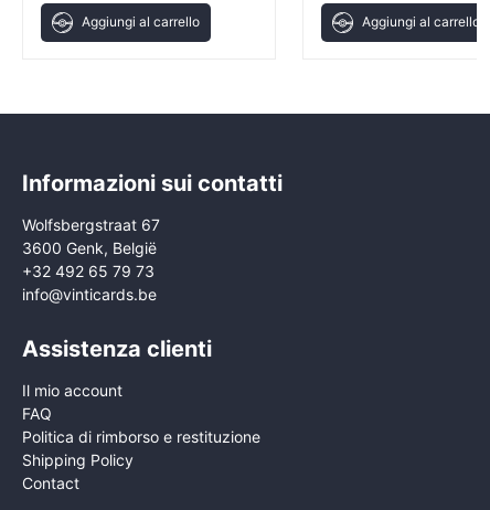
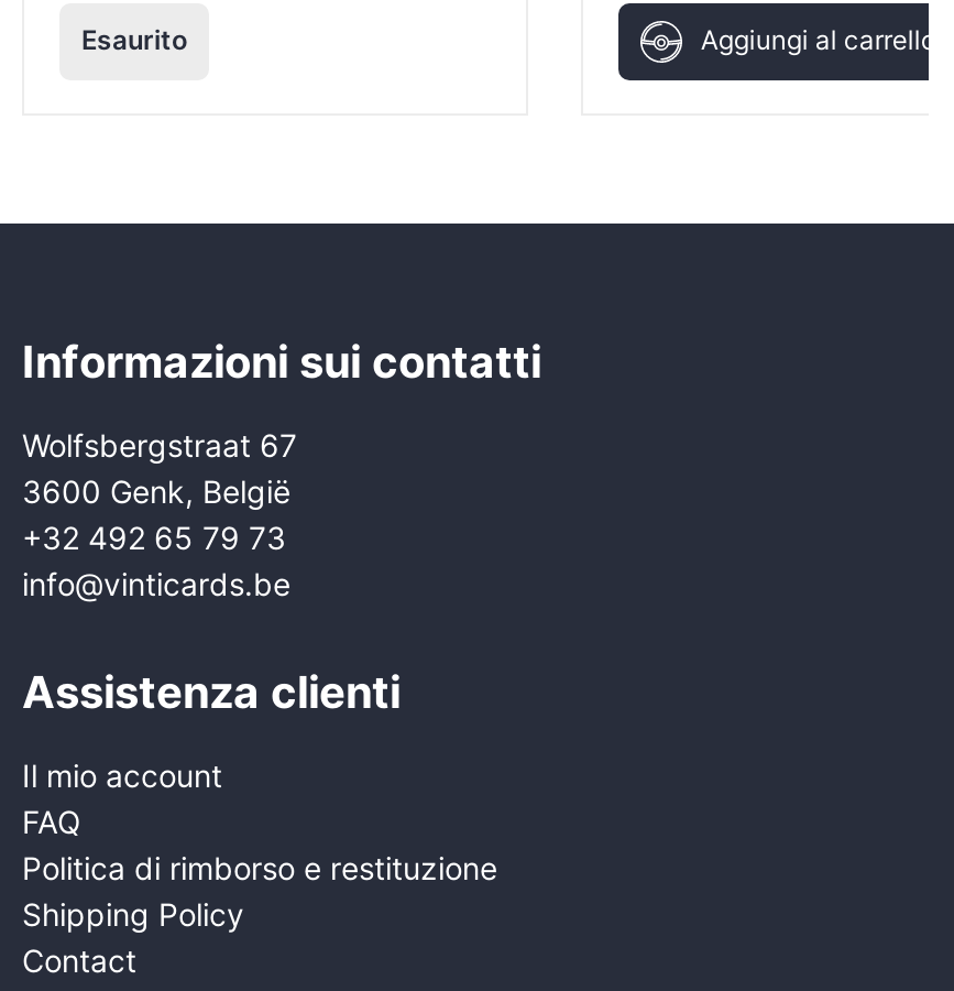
[82,13,200,30] Aggiungi al carrello -> [81,24,187,57] Esaurito

